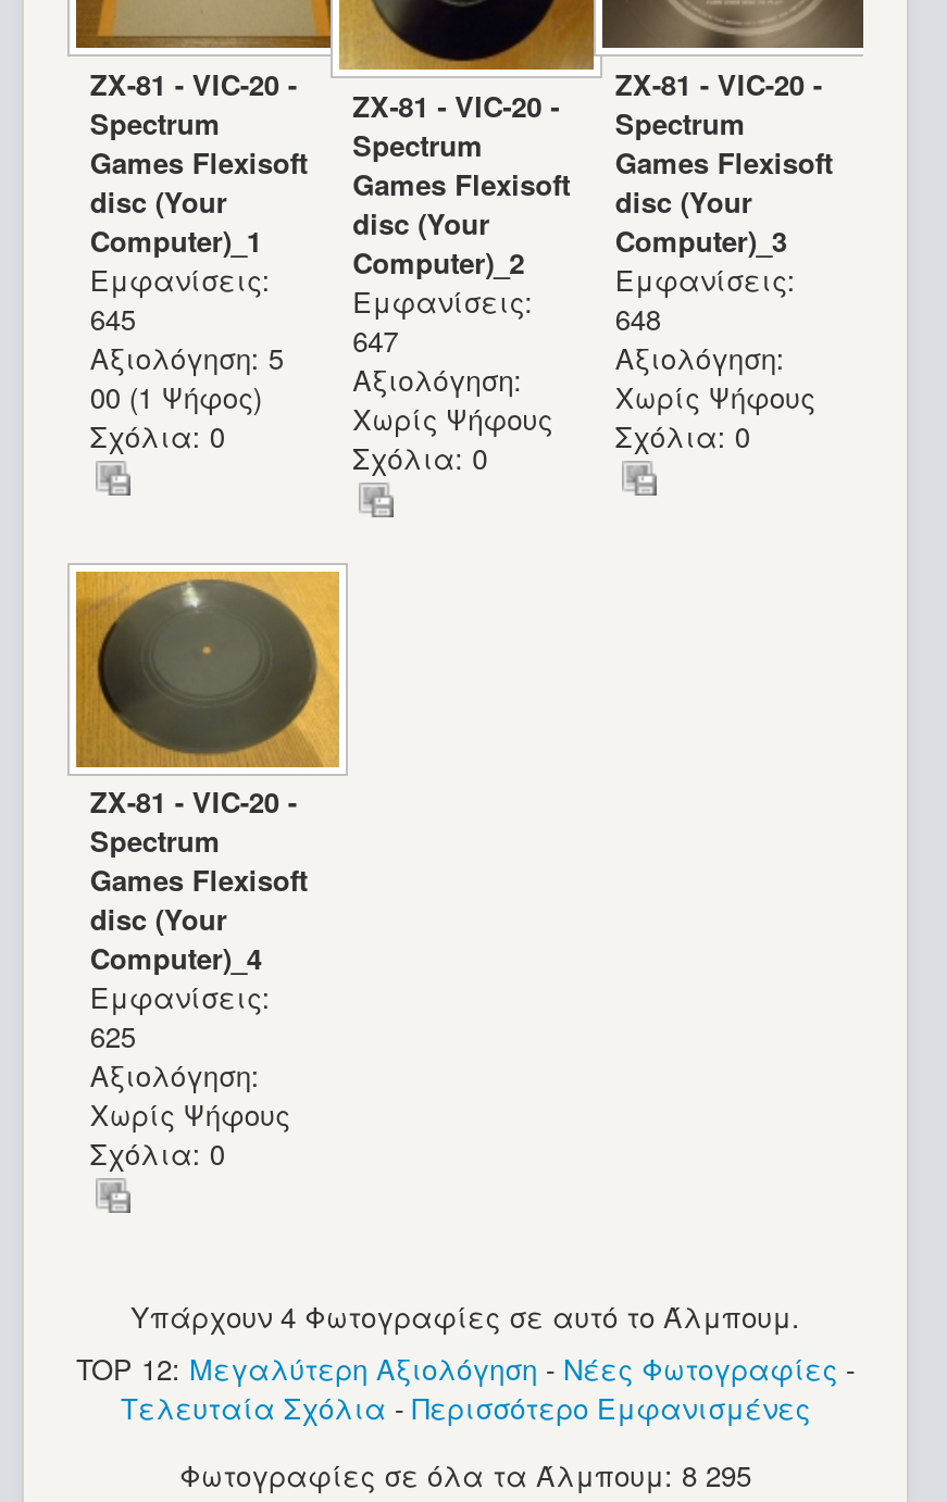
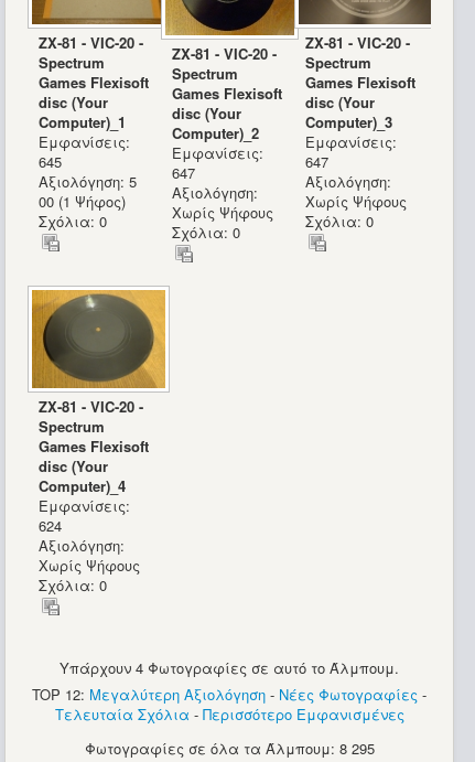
[353,280,661,338] Εμφανίσεις: 648 -> [172,142,328,172] Εμφανίσεις: 647
[90,1016,136,1057] 625 -> [39,515,62,536] 624

